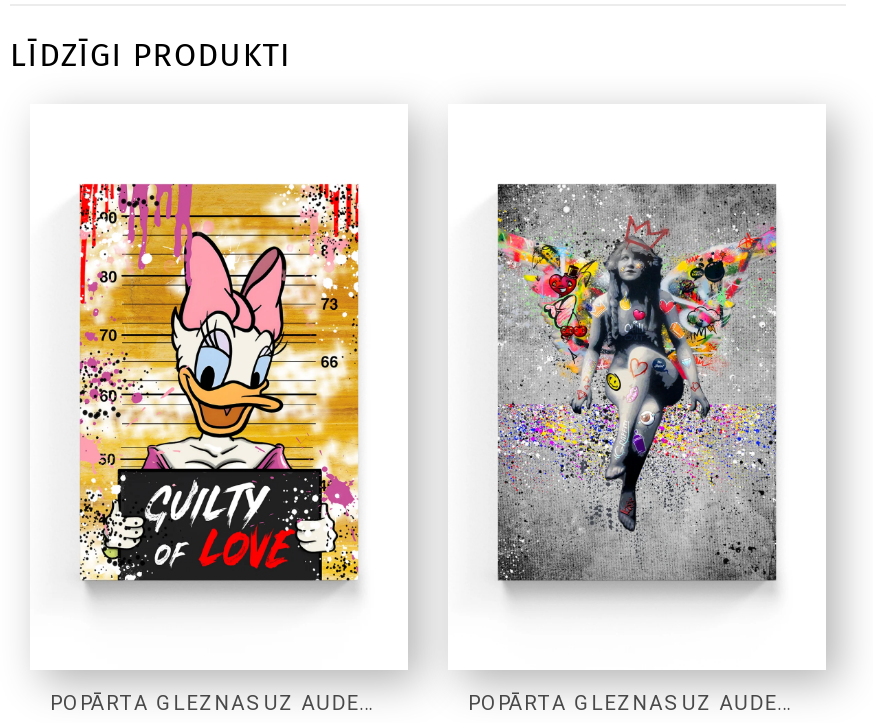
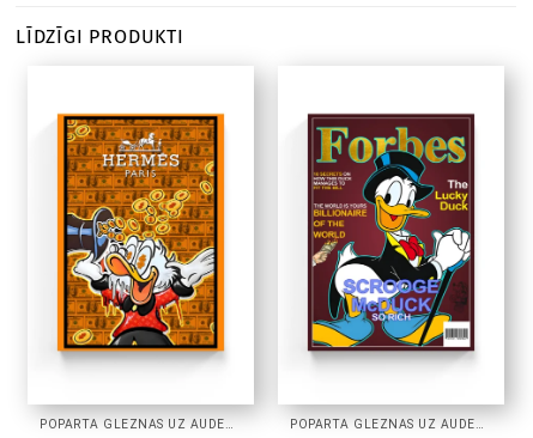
[78,182,360,582] [image] -> [56,112,225,352] [image]
[496,184,778,580] [image] -> [307,114,476,352] [image]

